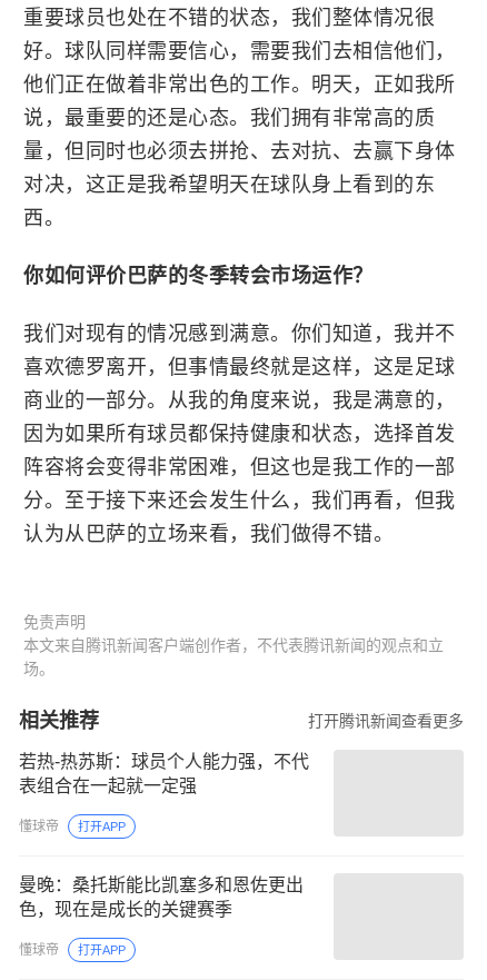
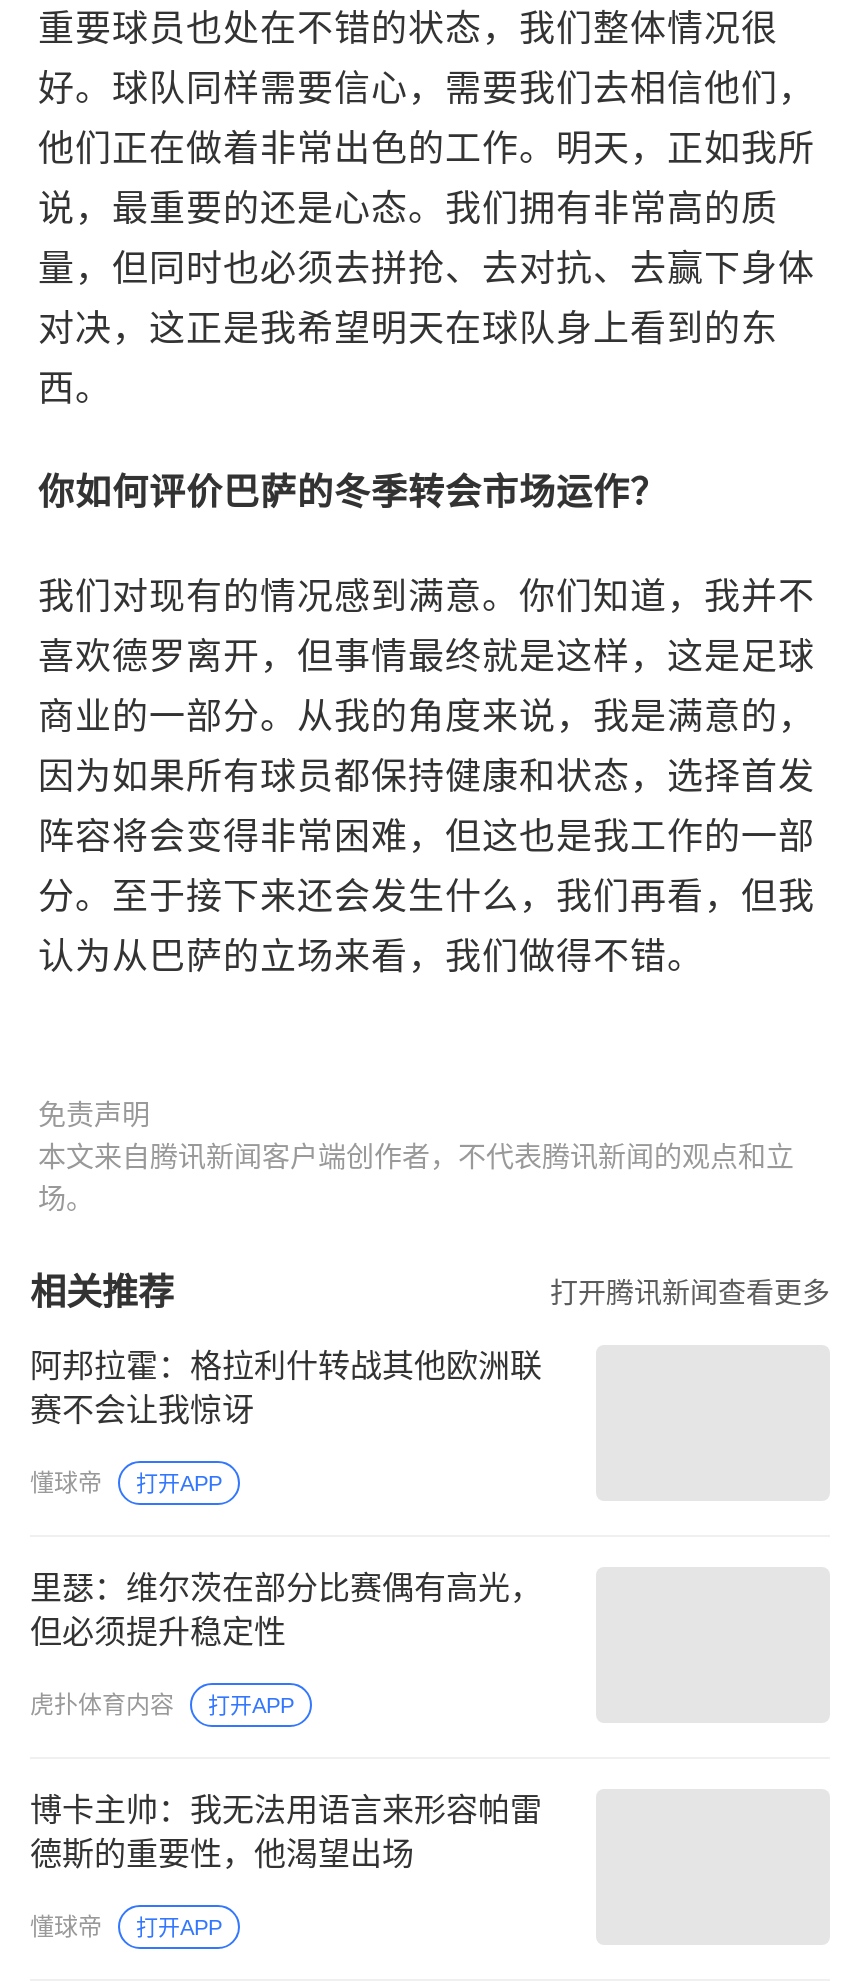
[19,752,309,795] 若热-热苏斯：球员个人能力强，不代 | 表组合在一起就一定强 -> [30,1349,542,1427] 阿邦拉霍：格拉利什转战其他欧洲联 | 赛不会让我惊讶
[19,875,304,919] 曼晚：桑托斯能比凯塞多和恩佐更出 | 色，现在是成长的关键赛季 -> [30,1571,542,1871] 里瑟：维尔茨在部分比赛偶有高光， | 但必须提升稳定性 | 虎扑体育内容 | 打开APP | 博卡主帅：我无法用语言来形容帕雷 | 德斯的重要性，他渴望出场

